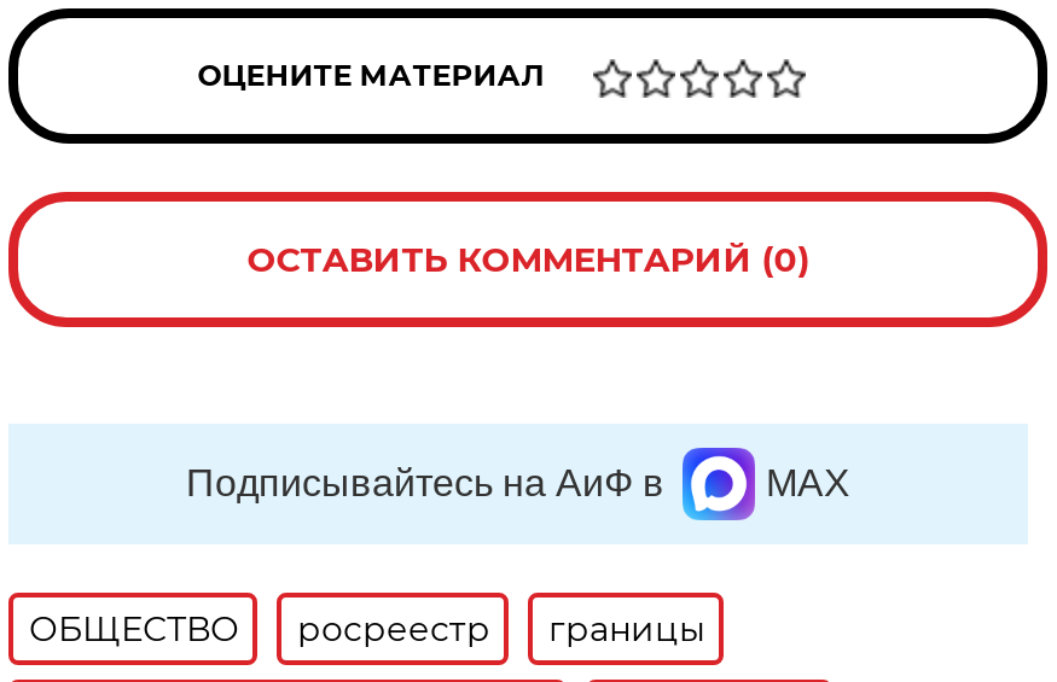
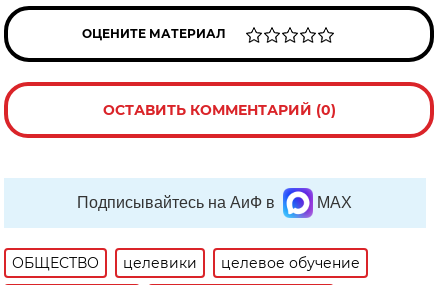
[297,607,705,651] росреестр | границы -> [123,254,360,272] целевики | целевое обучение

